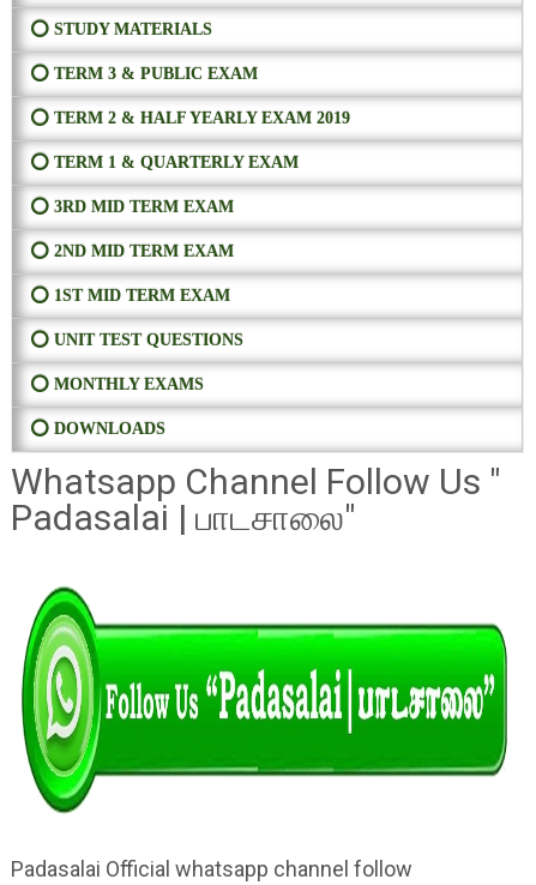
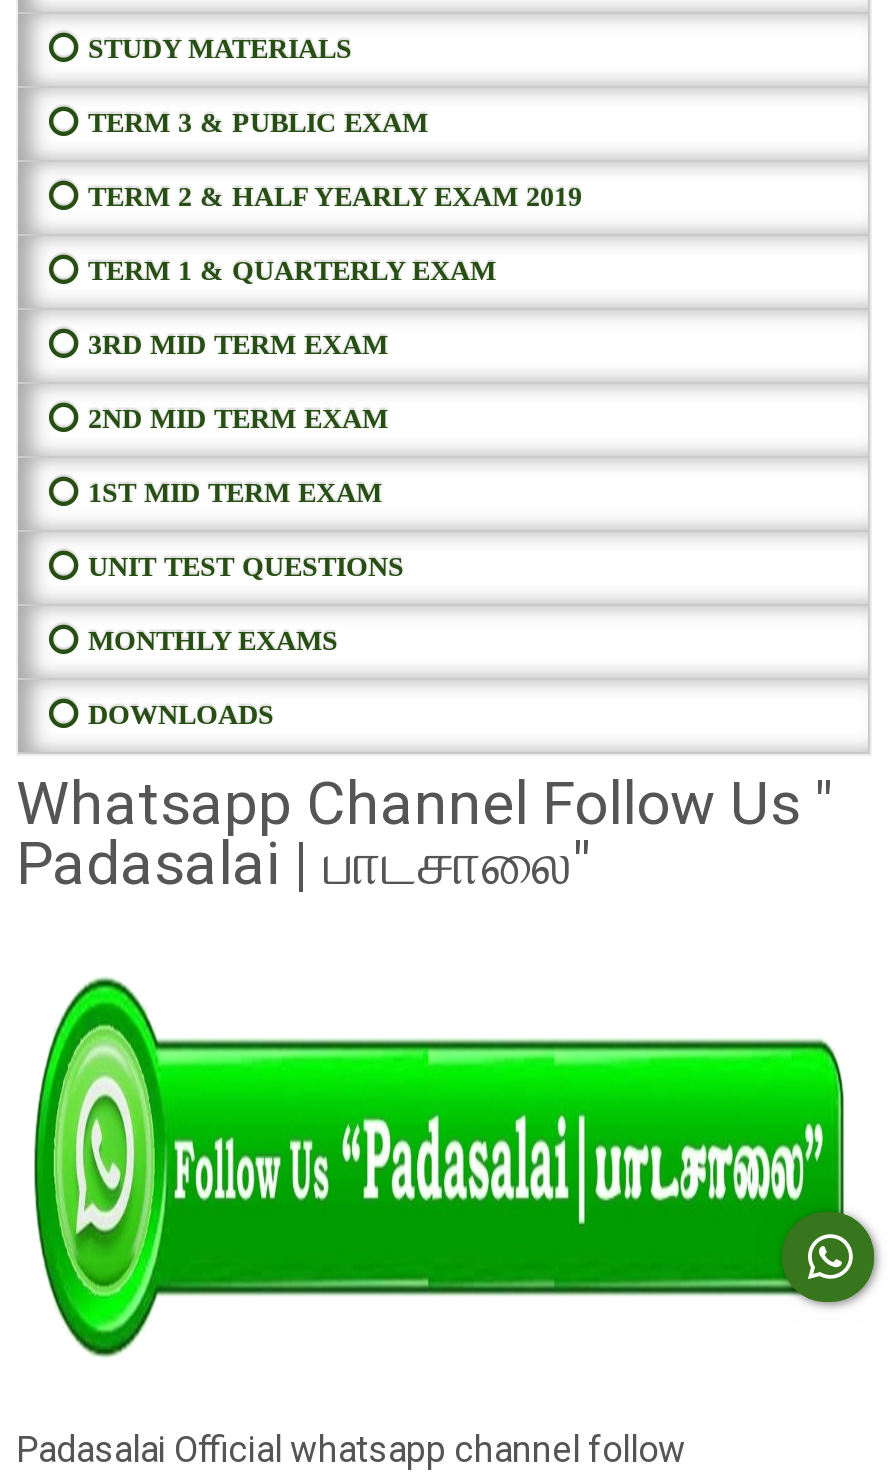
[471,728,528,783] [image] -> [782,1212,880,1308] [image]

